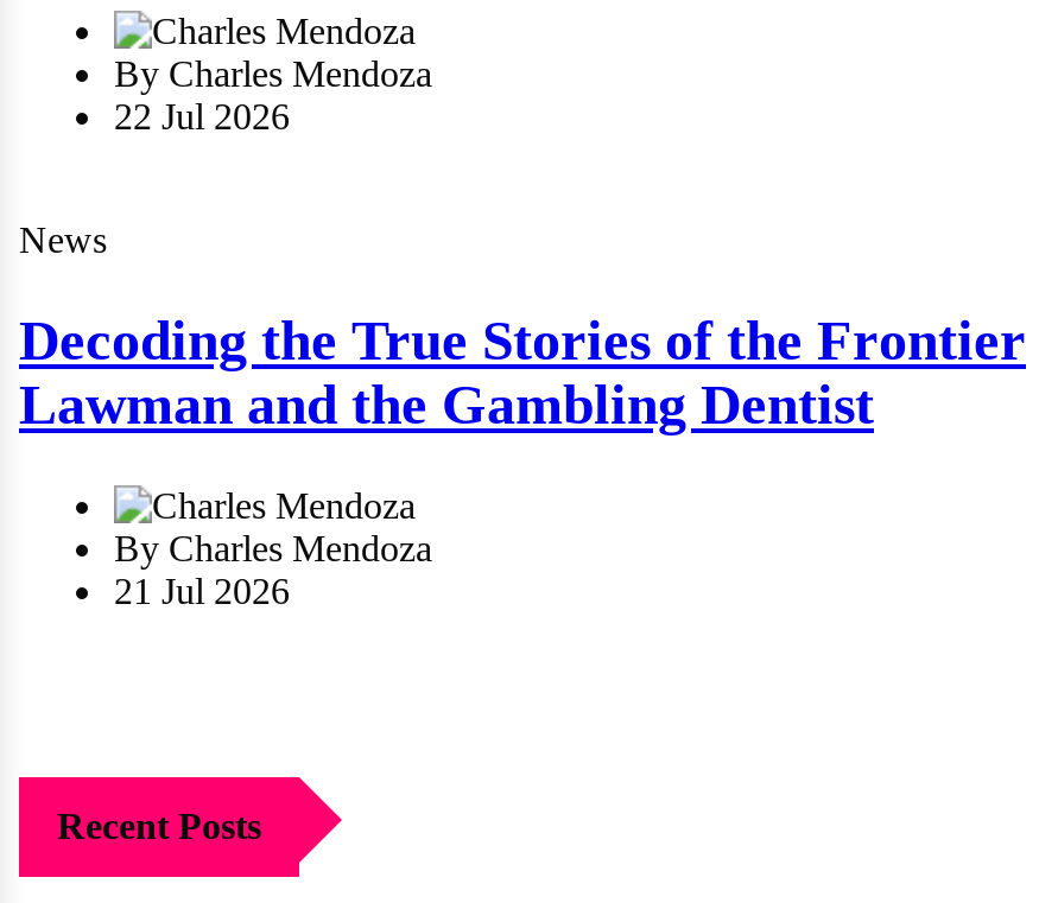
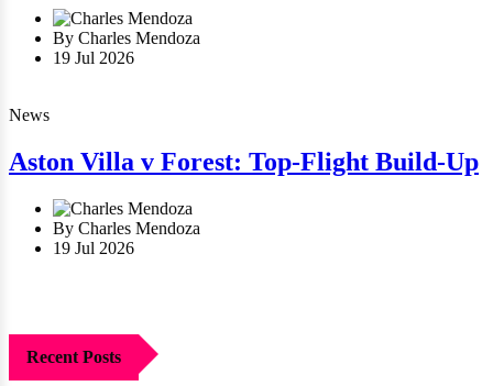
[114,95,290,136] 22 Jul 2026 -> [53,48,134,67] 19 Jul 2026
[19,309,1026,435] Decoding the True Stories of the Frontier | Lawman and the Gambling Dentist -> [9,147,479,176] Aston Villa v Forest: Top-Flight Build-Up
[114,570,290,610] 21 Jul 2026 -> [53,238,134,257] 19 Jul 2026

